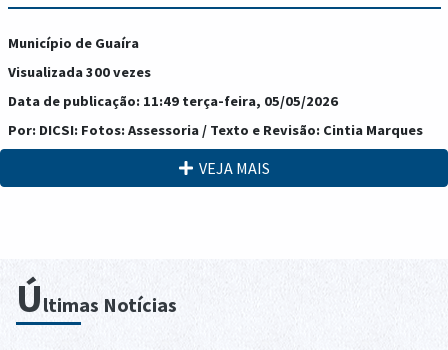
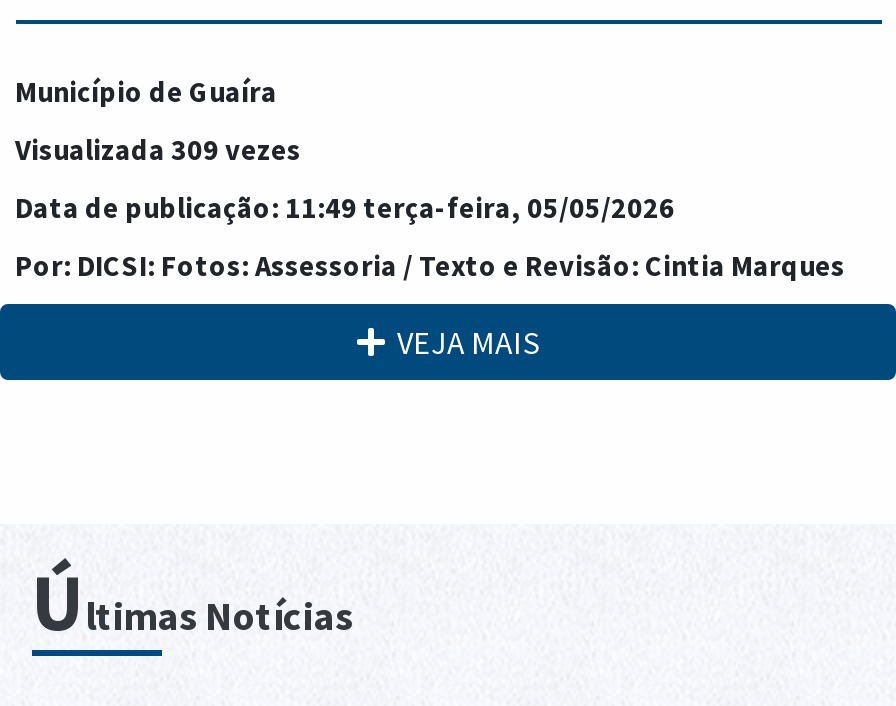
[7,63,150,81] Visualizada 300 vezes -> [15,132,301,168] Visualizada 309 vezes

